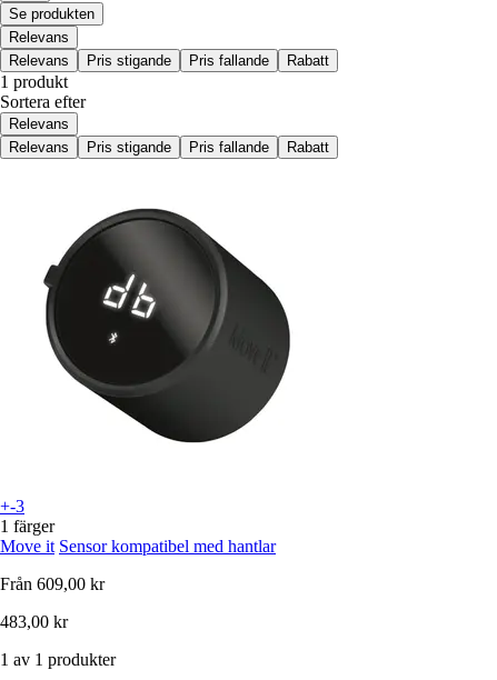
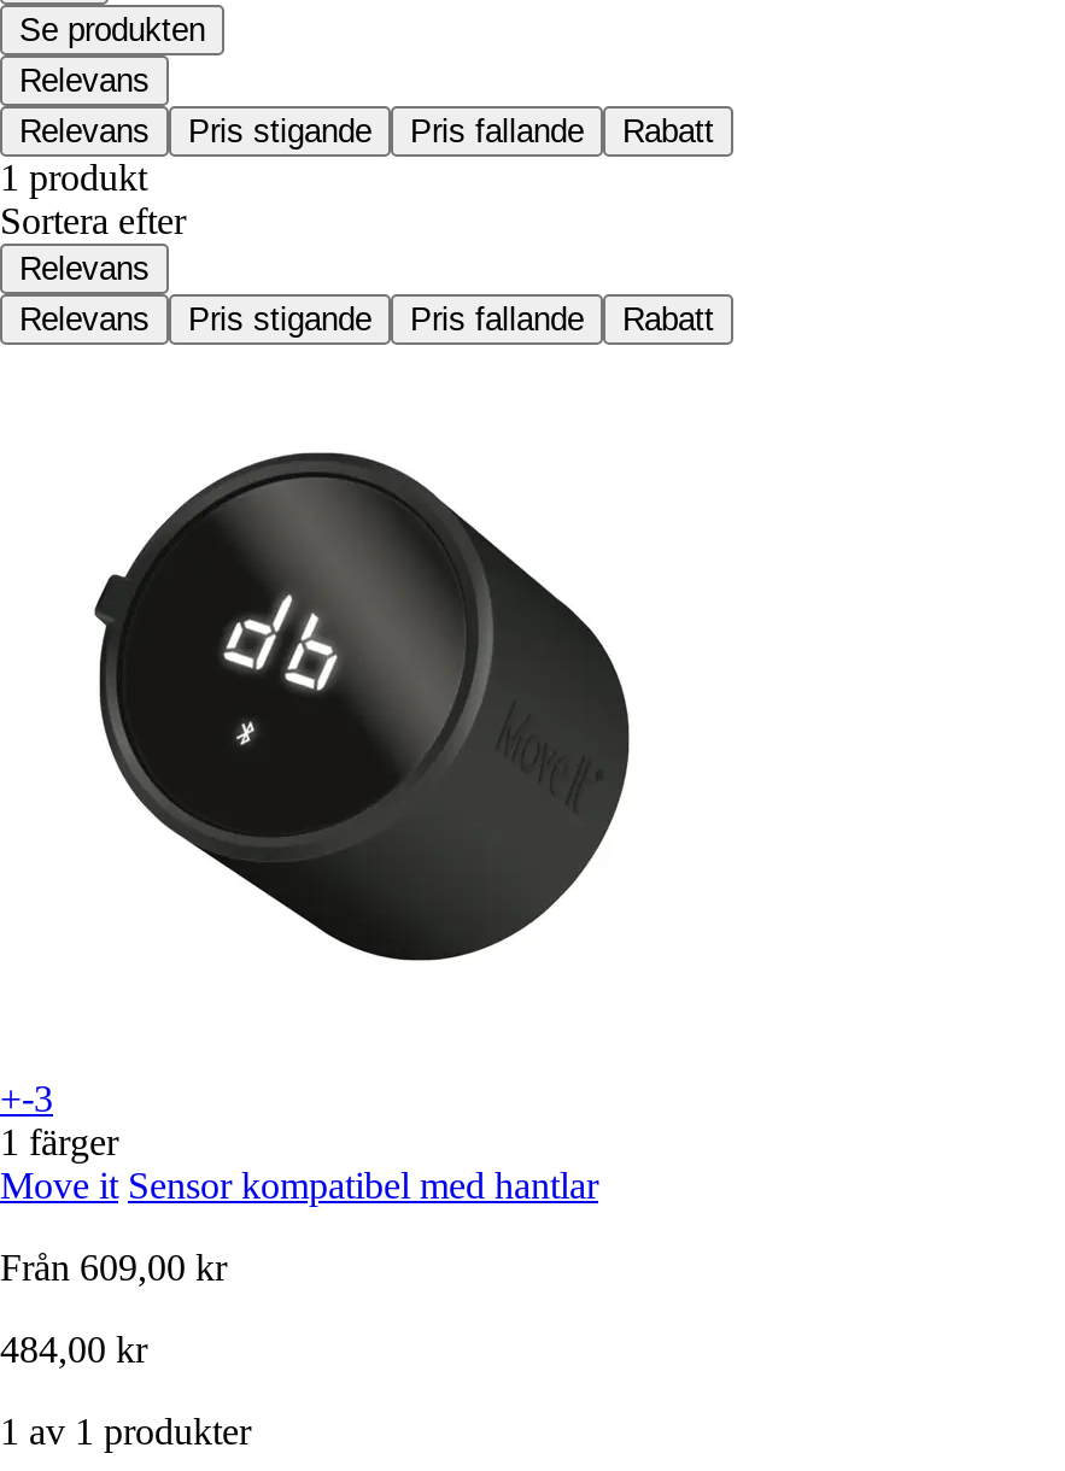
[0,612,68,631] 483,00 kr -> [0,1329,147,1370] 484,00 kr

